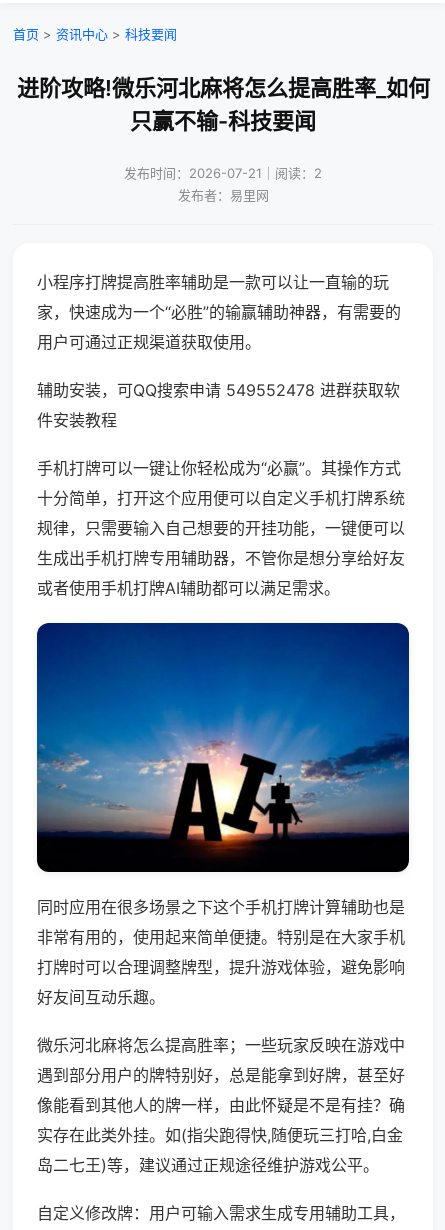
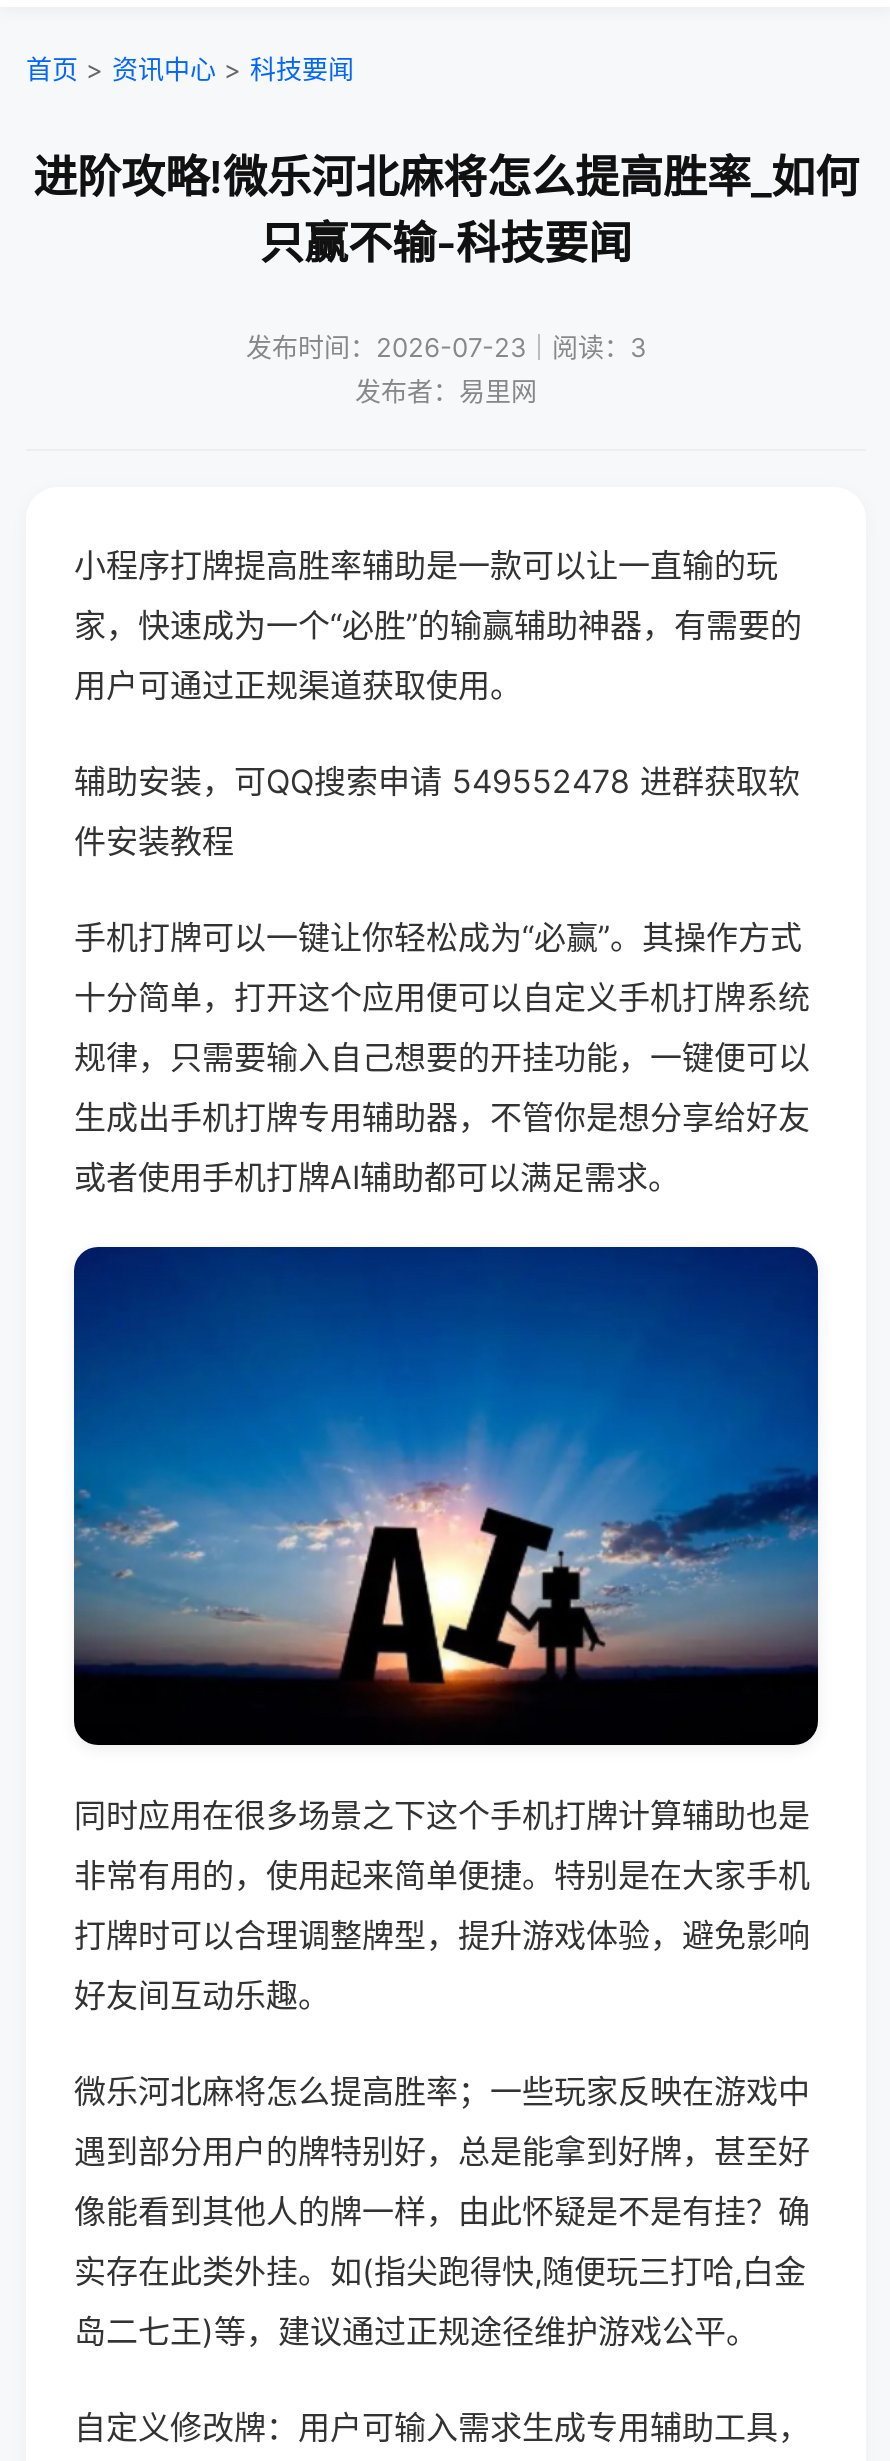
[124,165,322,181] 发布时间：2026-07-21｜阅读：2 -> [246,331,646,363] 发布时间：2026-07-23｜阅读：3

